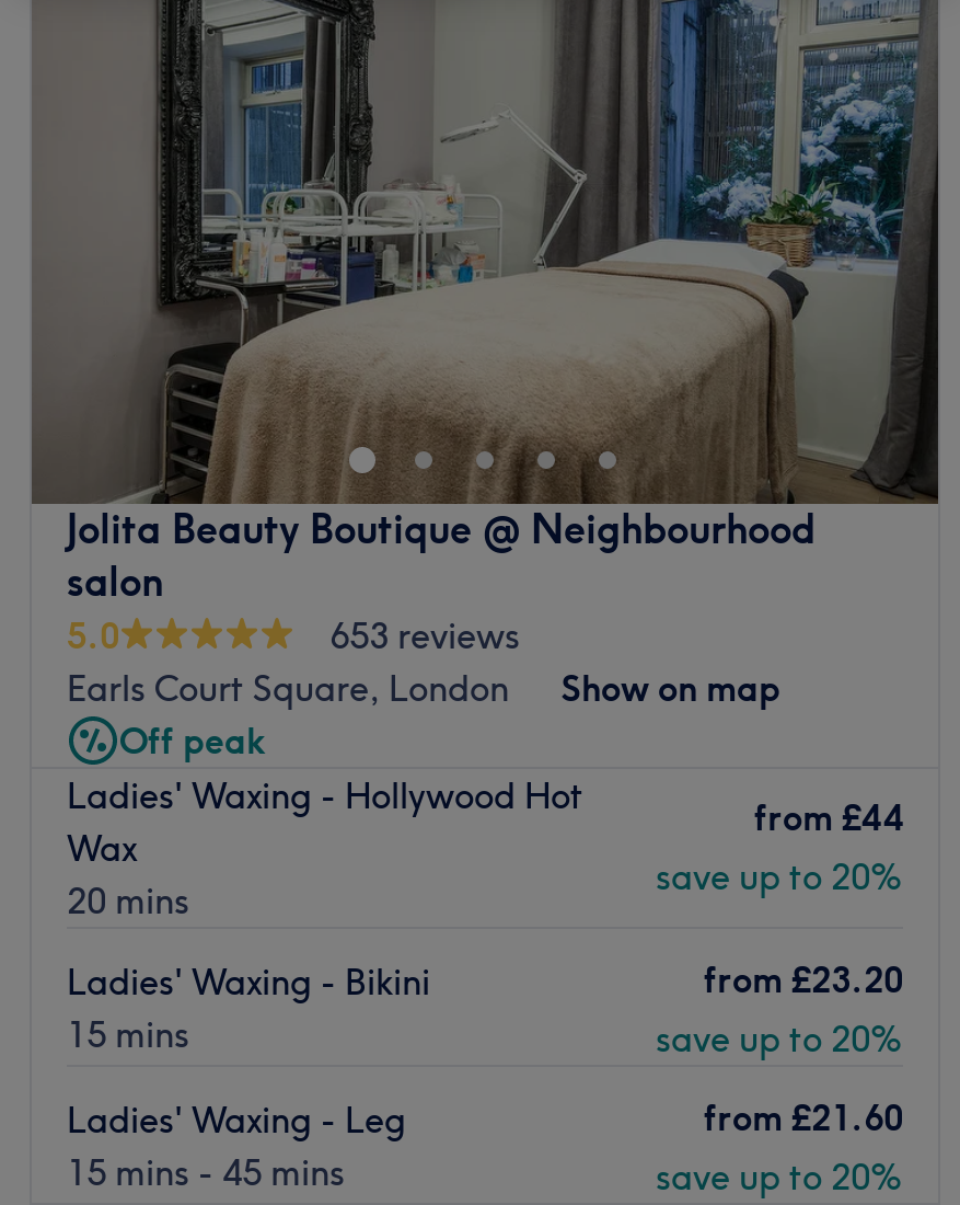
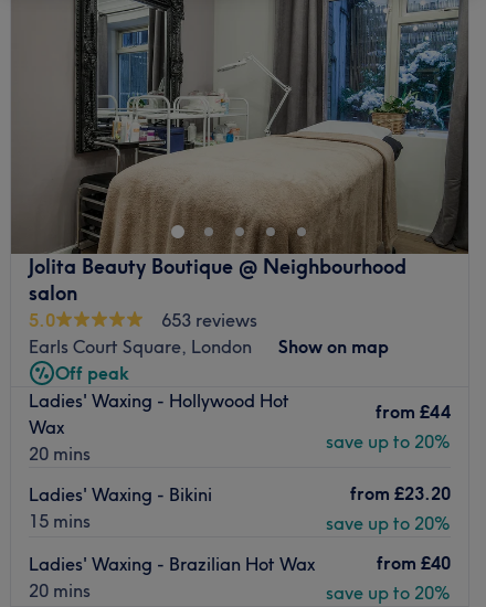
[67,1099,406,1195] Ladies' Waxing - Leg | 15 mins - 45 mins -> [29,553,315,602] Ladies' Waxing - Brazilian Hot Wax | 20 mins
[704,1095,903,1139] from £21.60 -> [377,552,451,574] from £40

